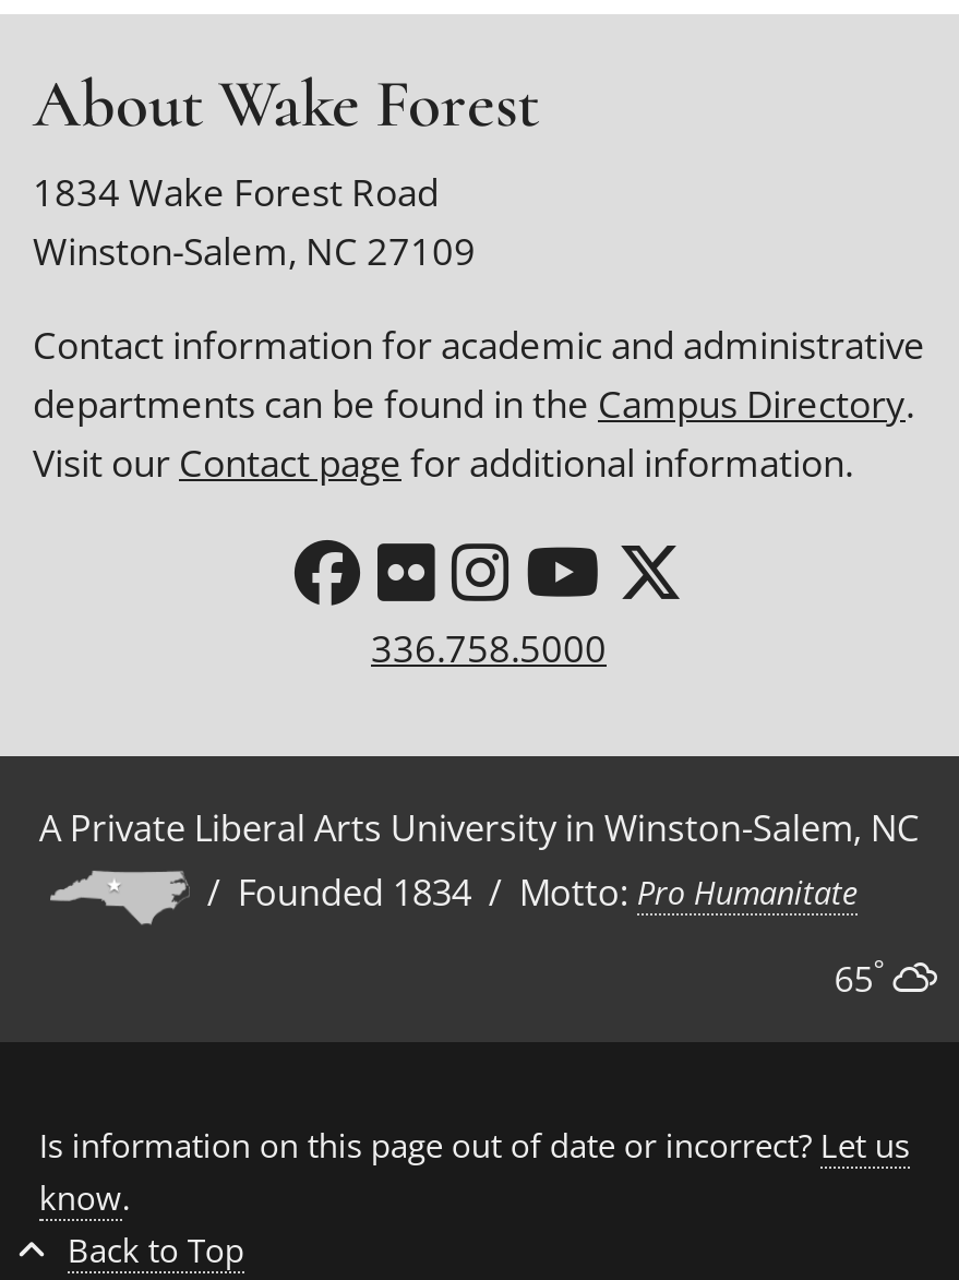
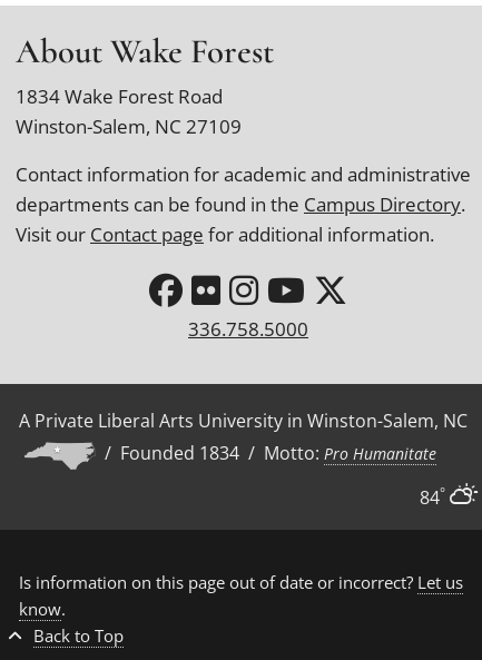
[834,950,884,1002] 65° -> [420,483,445,509] 84°

